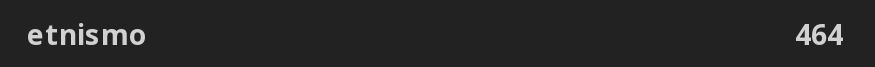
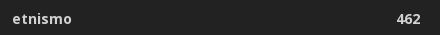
[795,14,843,52] 464 -> [396,9,420,28] 462

